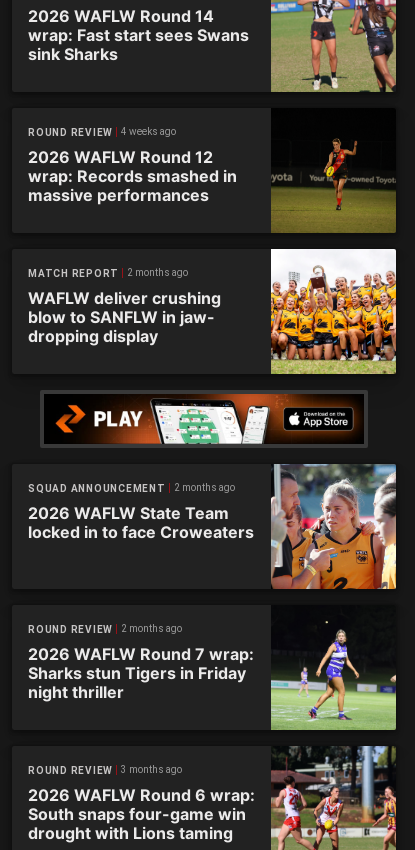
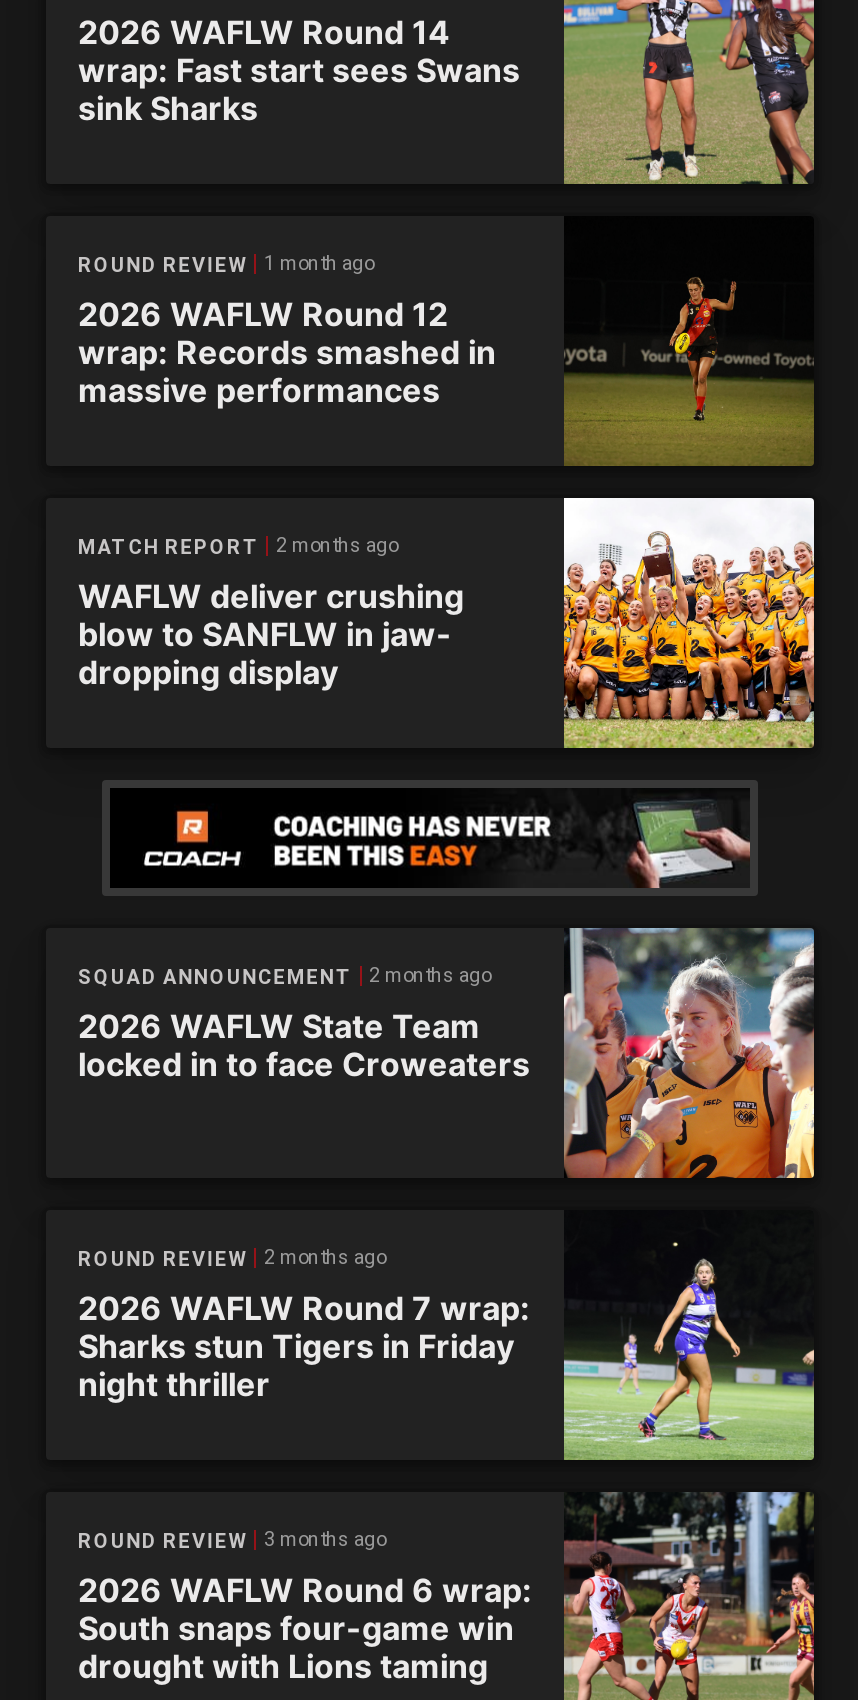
[28,126,176,137] ROUND REVIEW 4 weeks ago -> [78,252,374,275] ROUND REVIEW 1 month ago
[55,393,364,445] [image] -> [134,788,752,890] [image]

